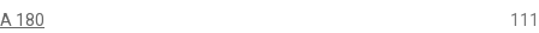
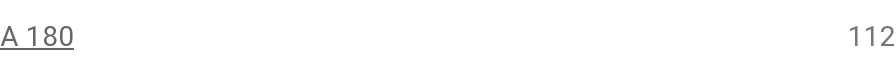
[510,11,539,29] 111 -> [848,20,896,52] 112

